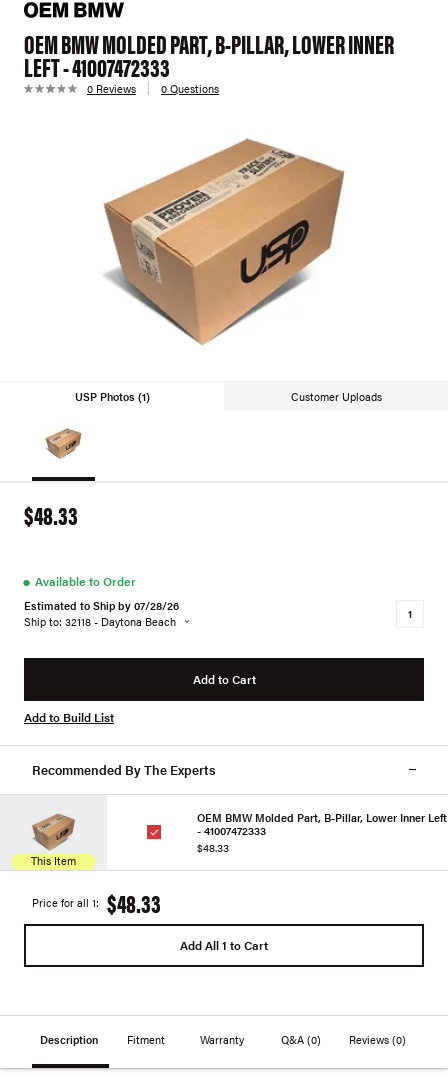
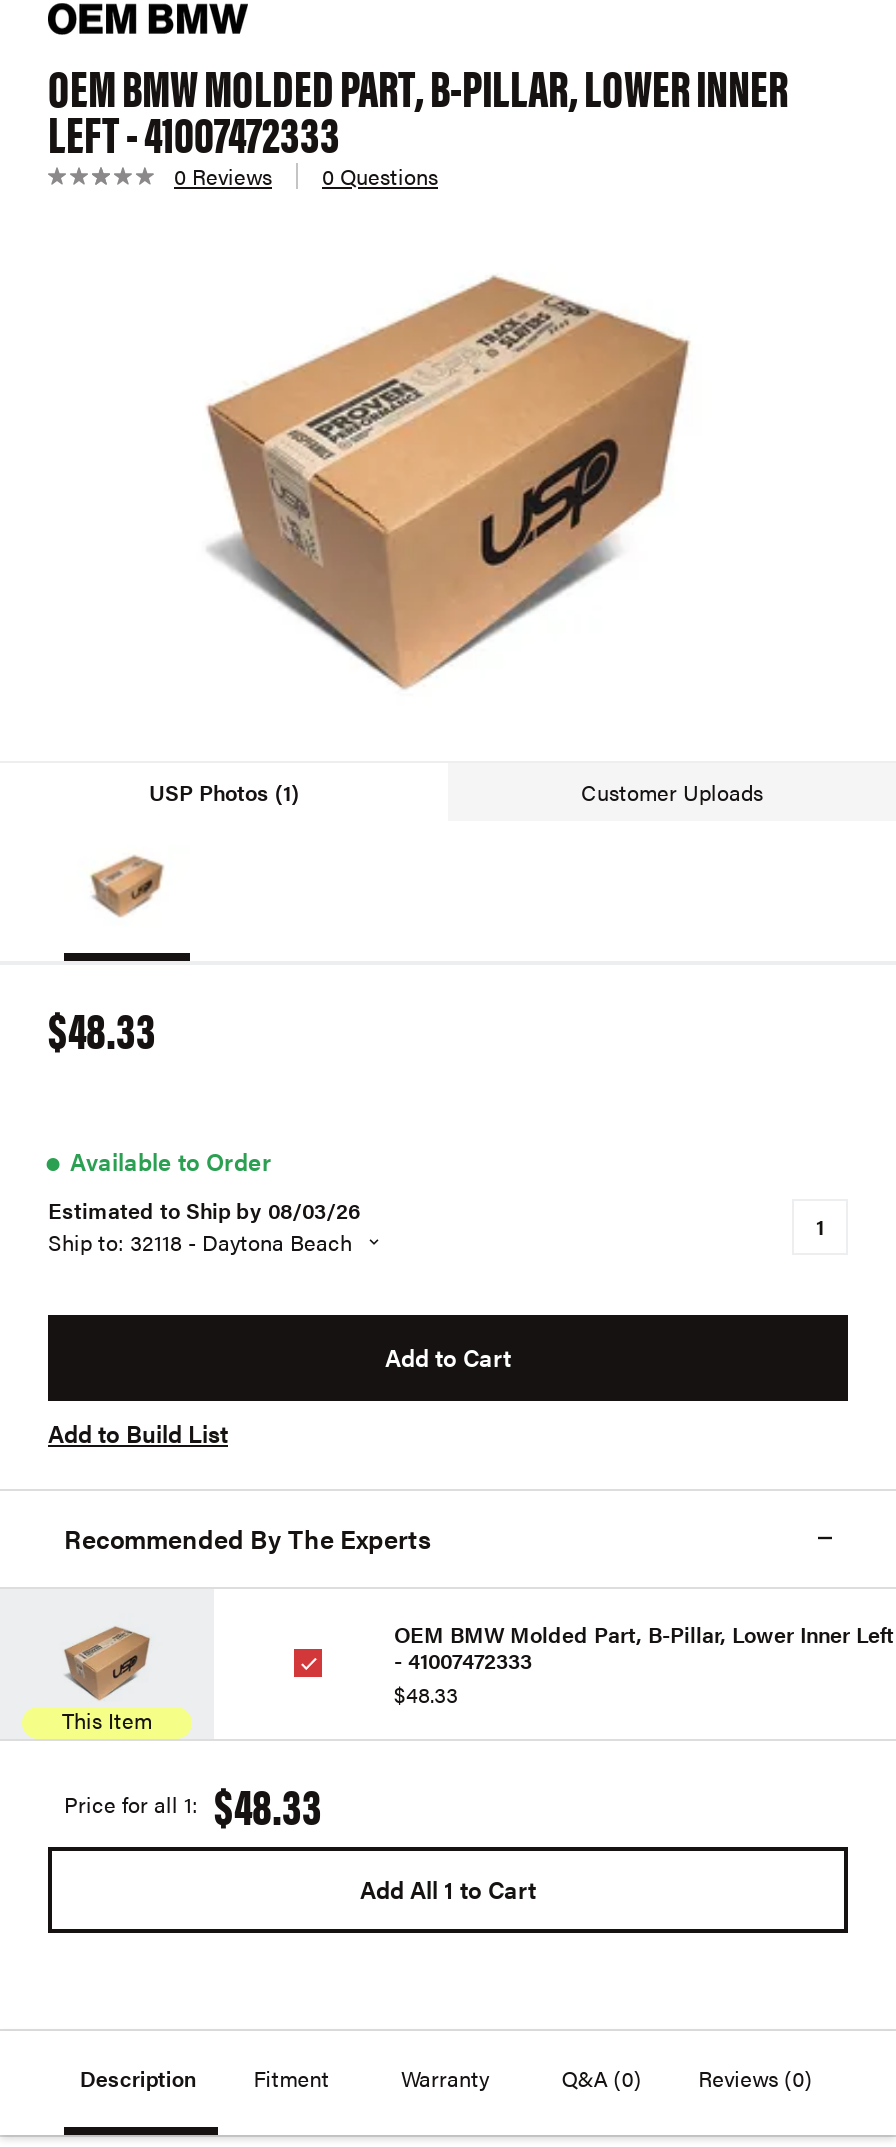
[24,598,179,613] Estimated to Ship by 07/28/26 -> [48,1195,360,1225] Estimated to Ship by 08/03/26

